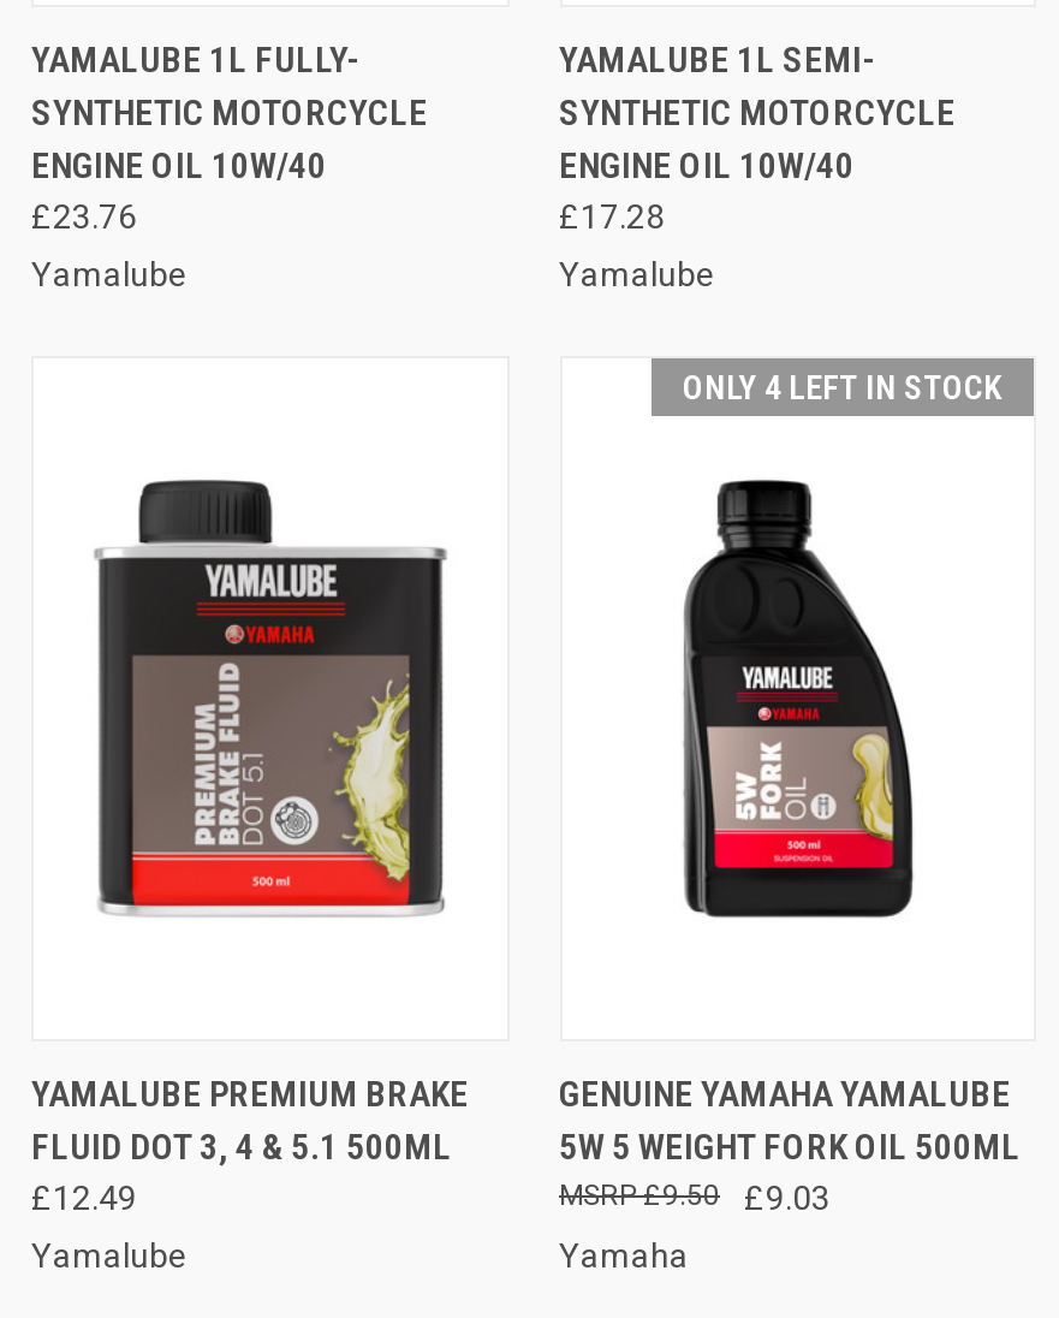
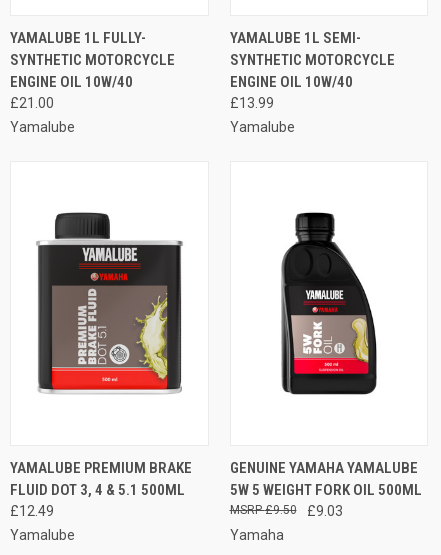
[31,197,137,235] £23.76 -> [10,95,54,111] £21.00
[559,197,665,235] £17.28 -> [229,95,273,111] £13.99
[683,368,1003,406] ONLY 4 LEFT IN STOCK -> none

